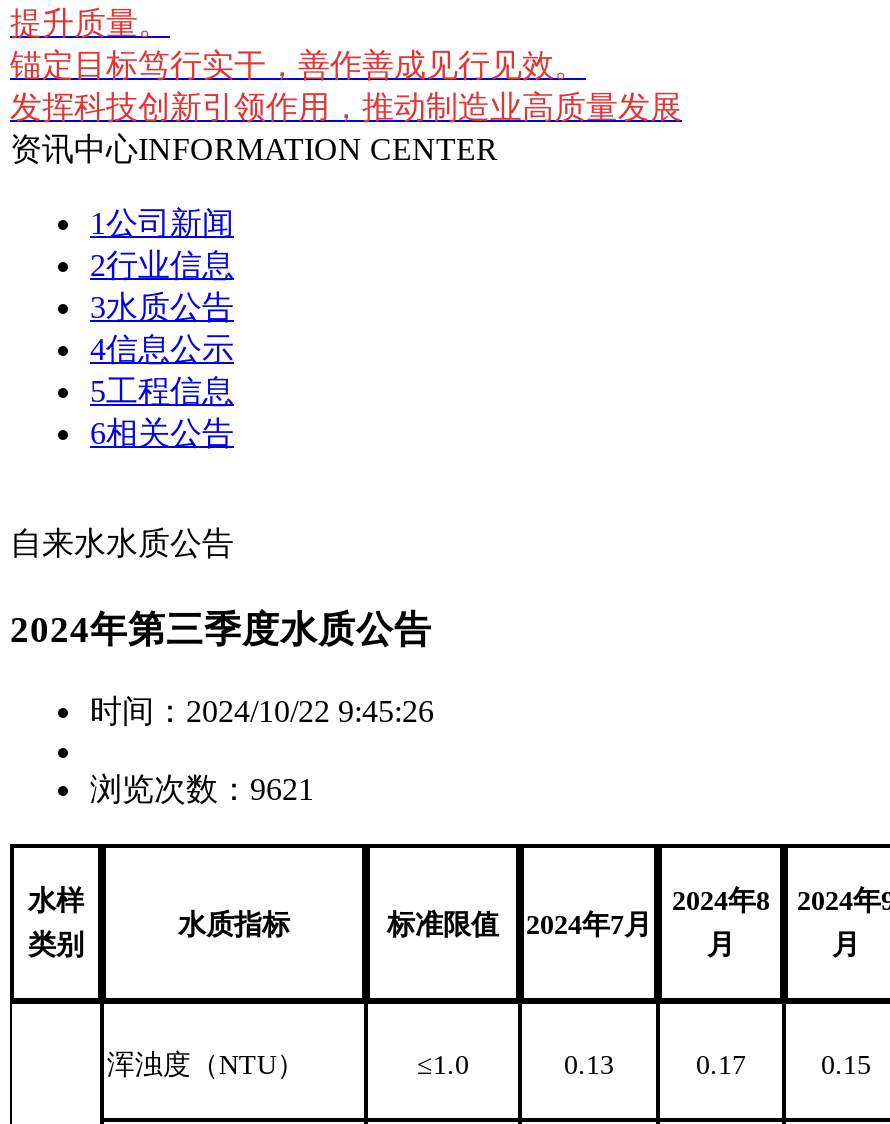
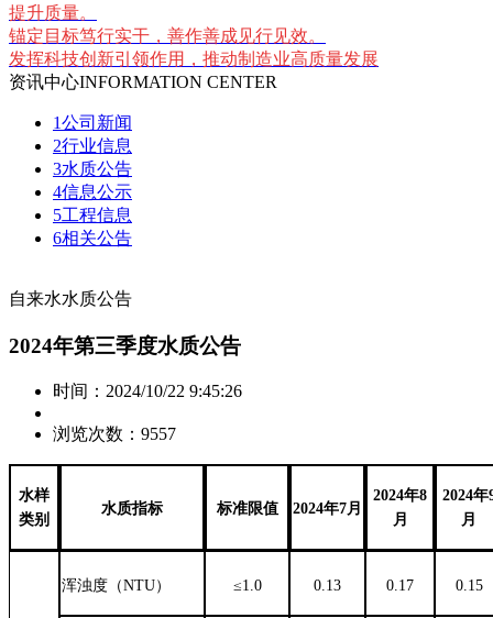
[90,773,314,807] 浏览次数：9621 -> [53,425,176,444] 浏览次数：9557

